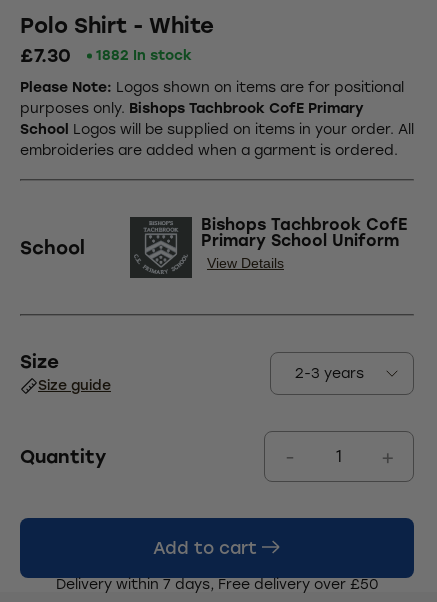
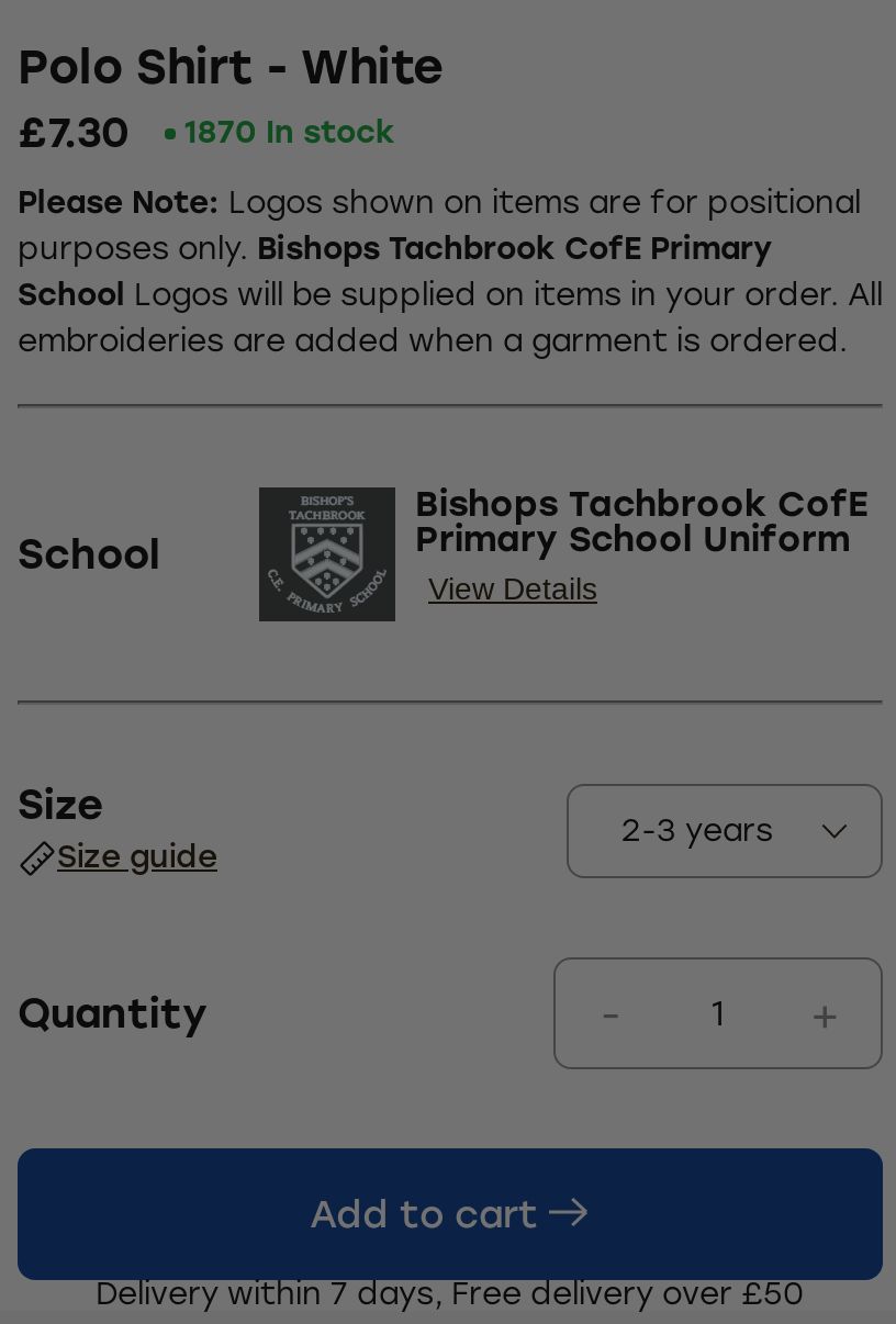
[20,44,192,67] £7.30 1882 In stock -> [18,108,395,158] £7.30 1870 In stock

